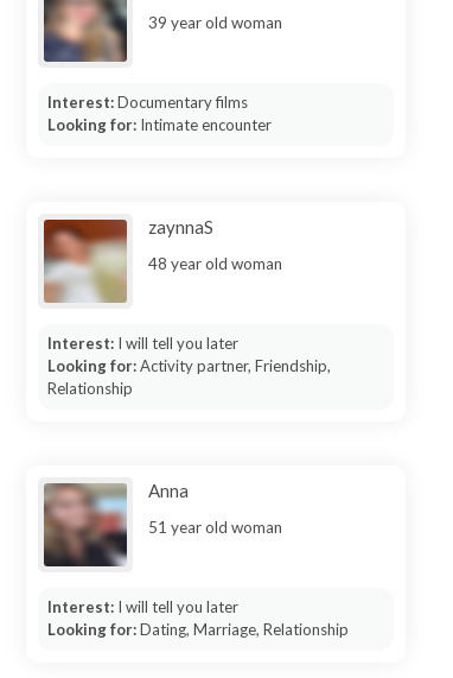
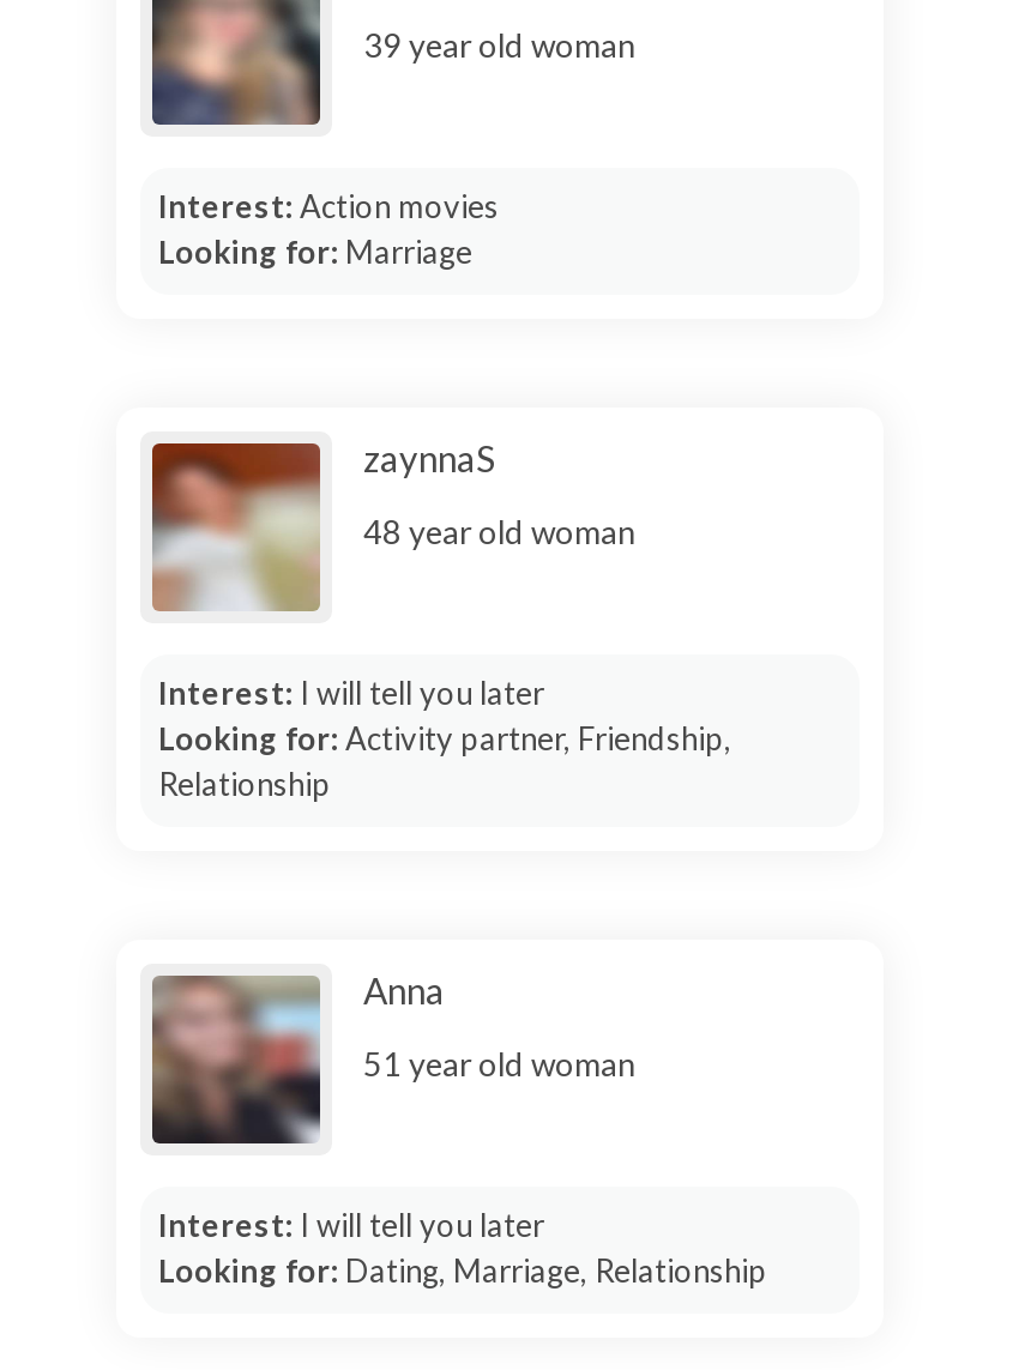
[47,93,271,134] Interest: Documentary films | Looking for: Intimate encounter -> [158,187,499,271] Interest: Action movies | Looking for: Marriage

